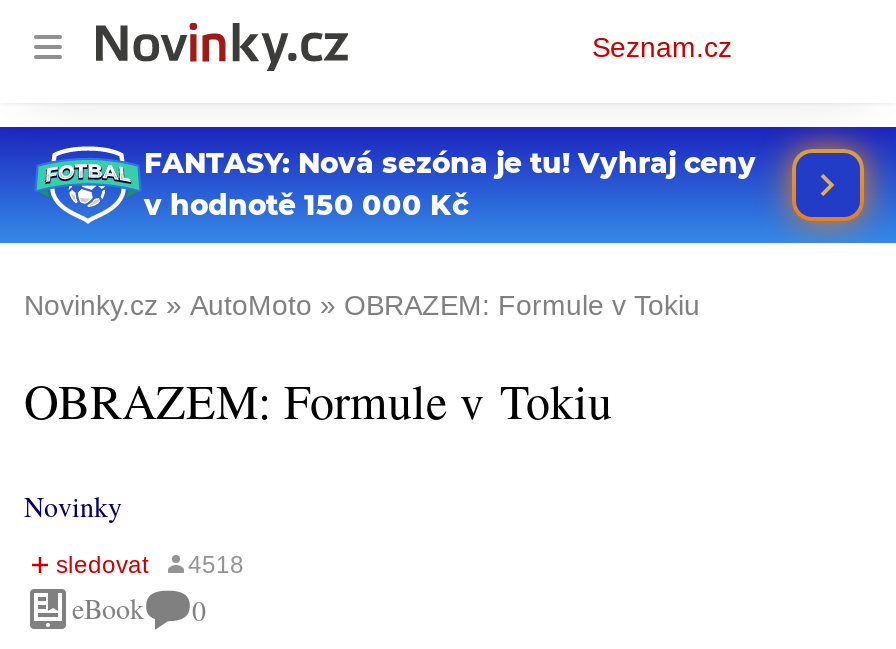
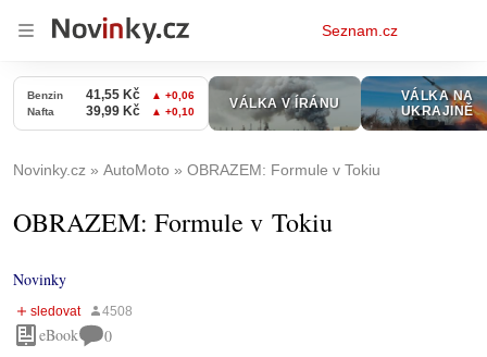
[6,125,890,245] [image] -> [3,74,484,136] [image]

